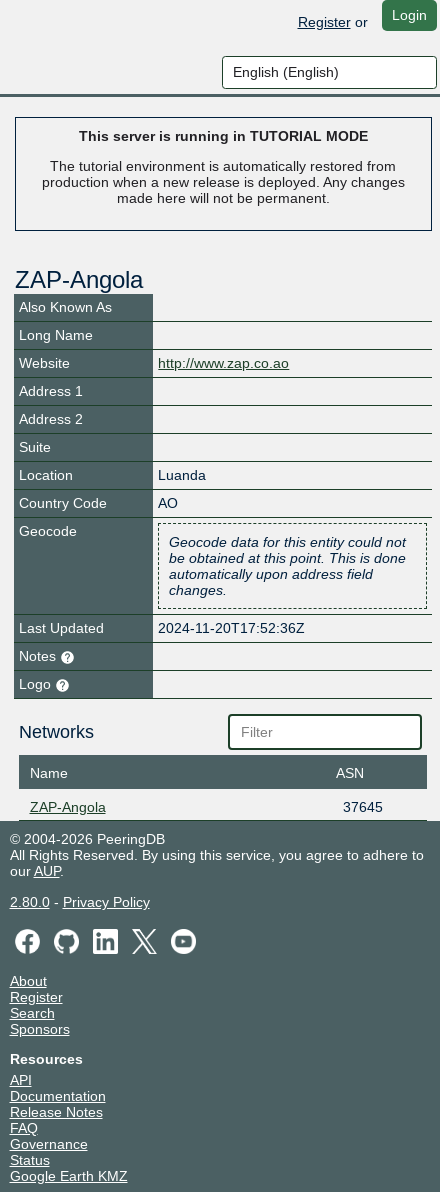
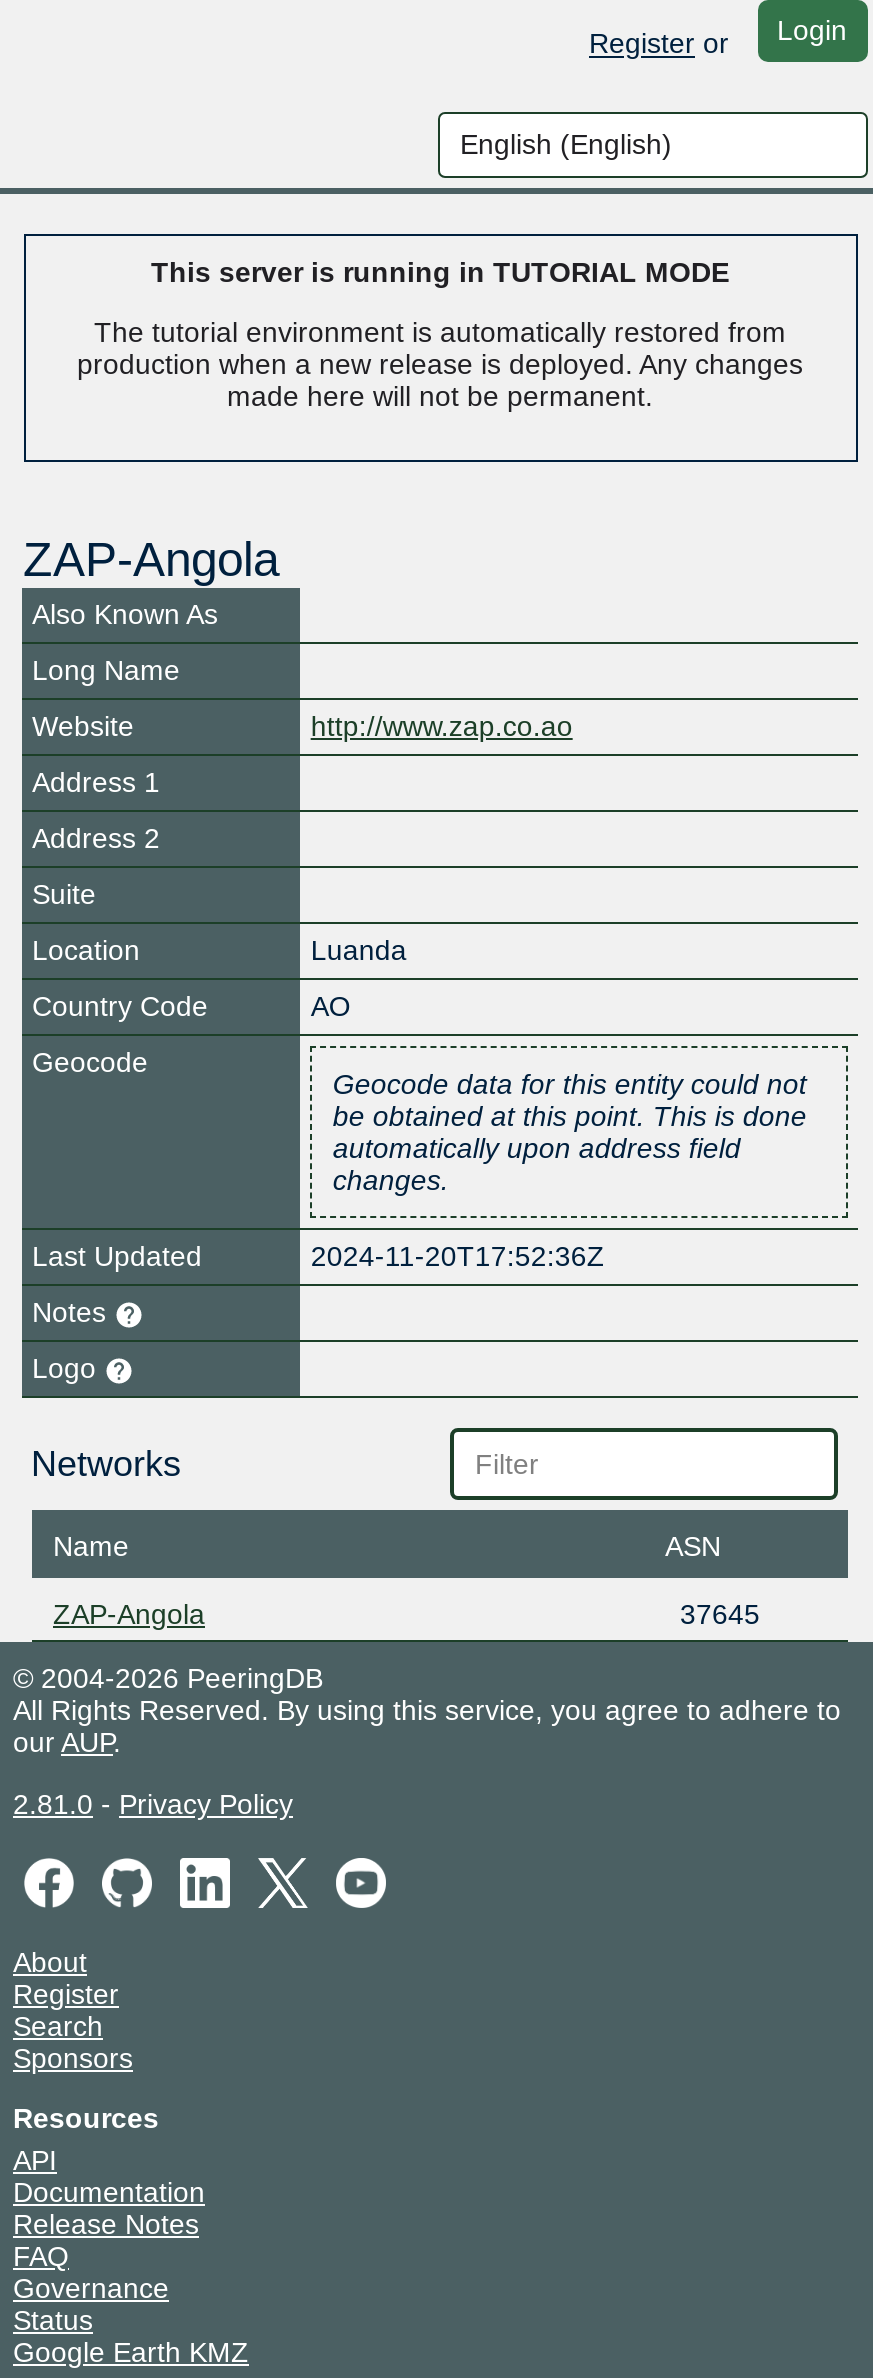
[9,894,149,910] 2.80.0 - Privacy Policy -> [13,1788,293,1820] 2.81.0 - Privacy Policy

